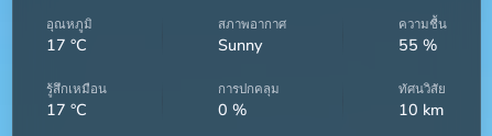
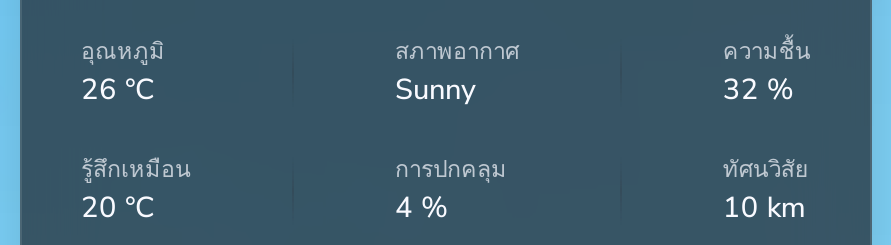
[46,34,86,55] 17 °C -> [81,68,155,108] 26 °C
[399,34,437,55] 55% -> [723,68,793,108] 32%
[46,99,86,121] 17 °C -> [81,187,155,227] 20 °C
[218,99,247,121] 0% -> [395,187,447,227] 4%

